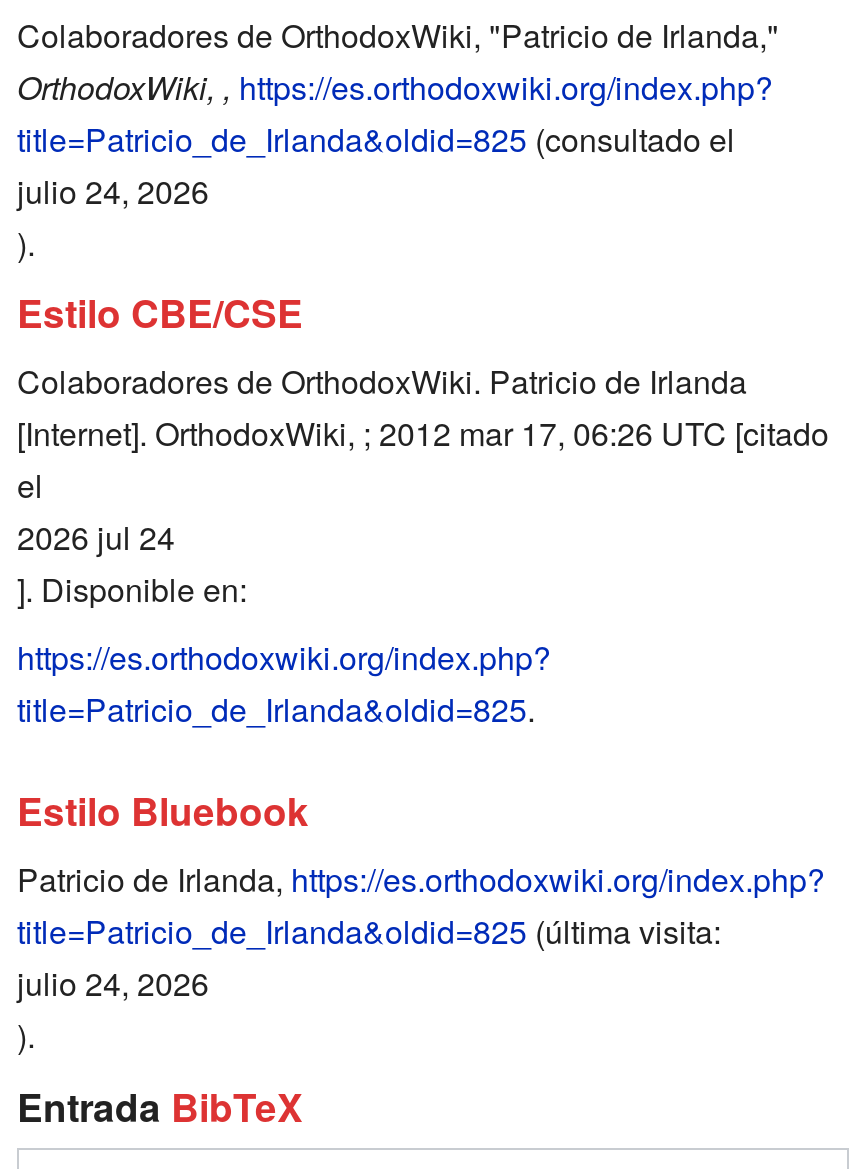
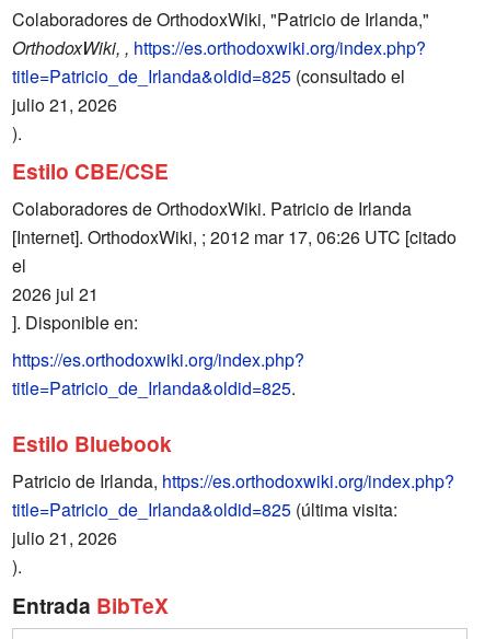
[17,167,209,213] julio 24, 2026 -> [12,91,117,117] julio 21, 2026
[17,514,175,560] 2026 jul 24 -> [12,281,99,306] 2026 jul 21
[17,960,209,1006] julio 24, 2026 -> [12,525,117,550] julio 21, 2026

